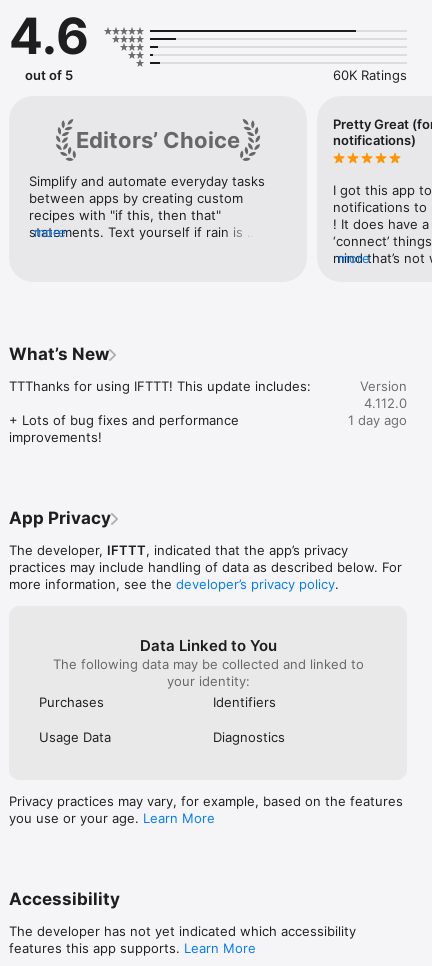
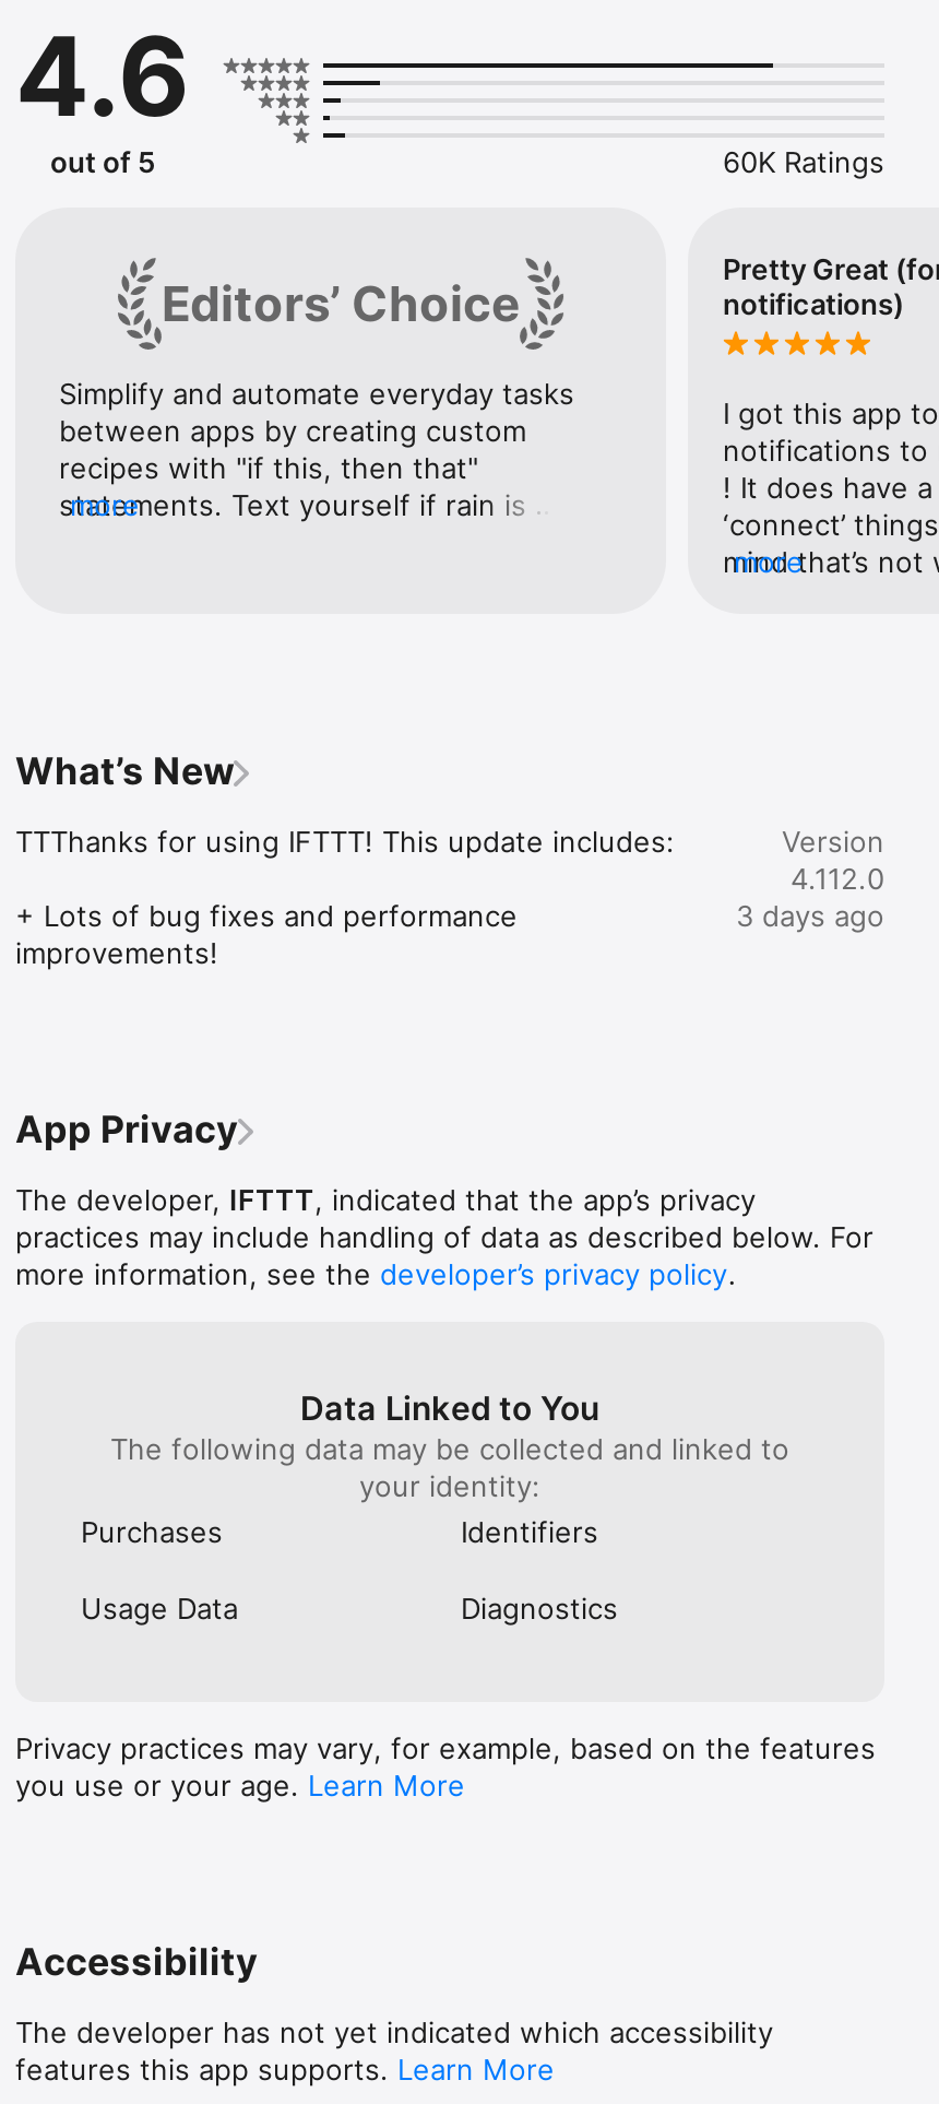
[348,412,407,428] 1 day ago -> [736,898,884,933] 3 days ago

